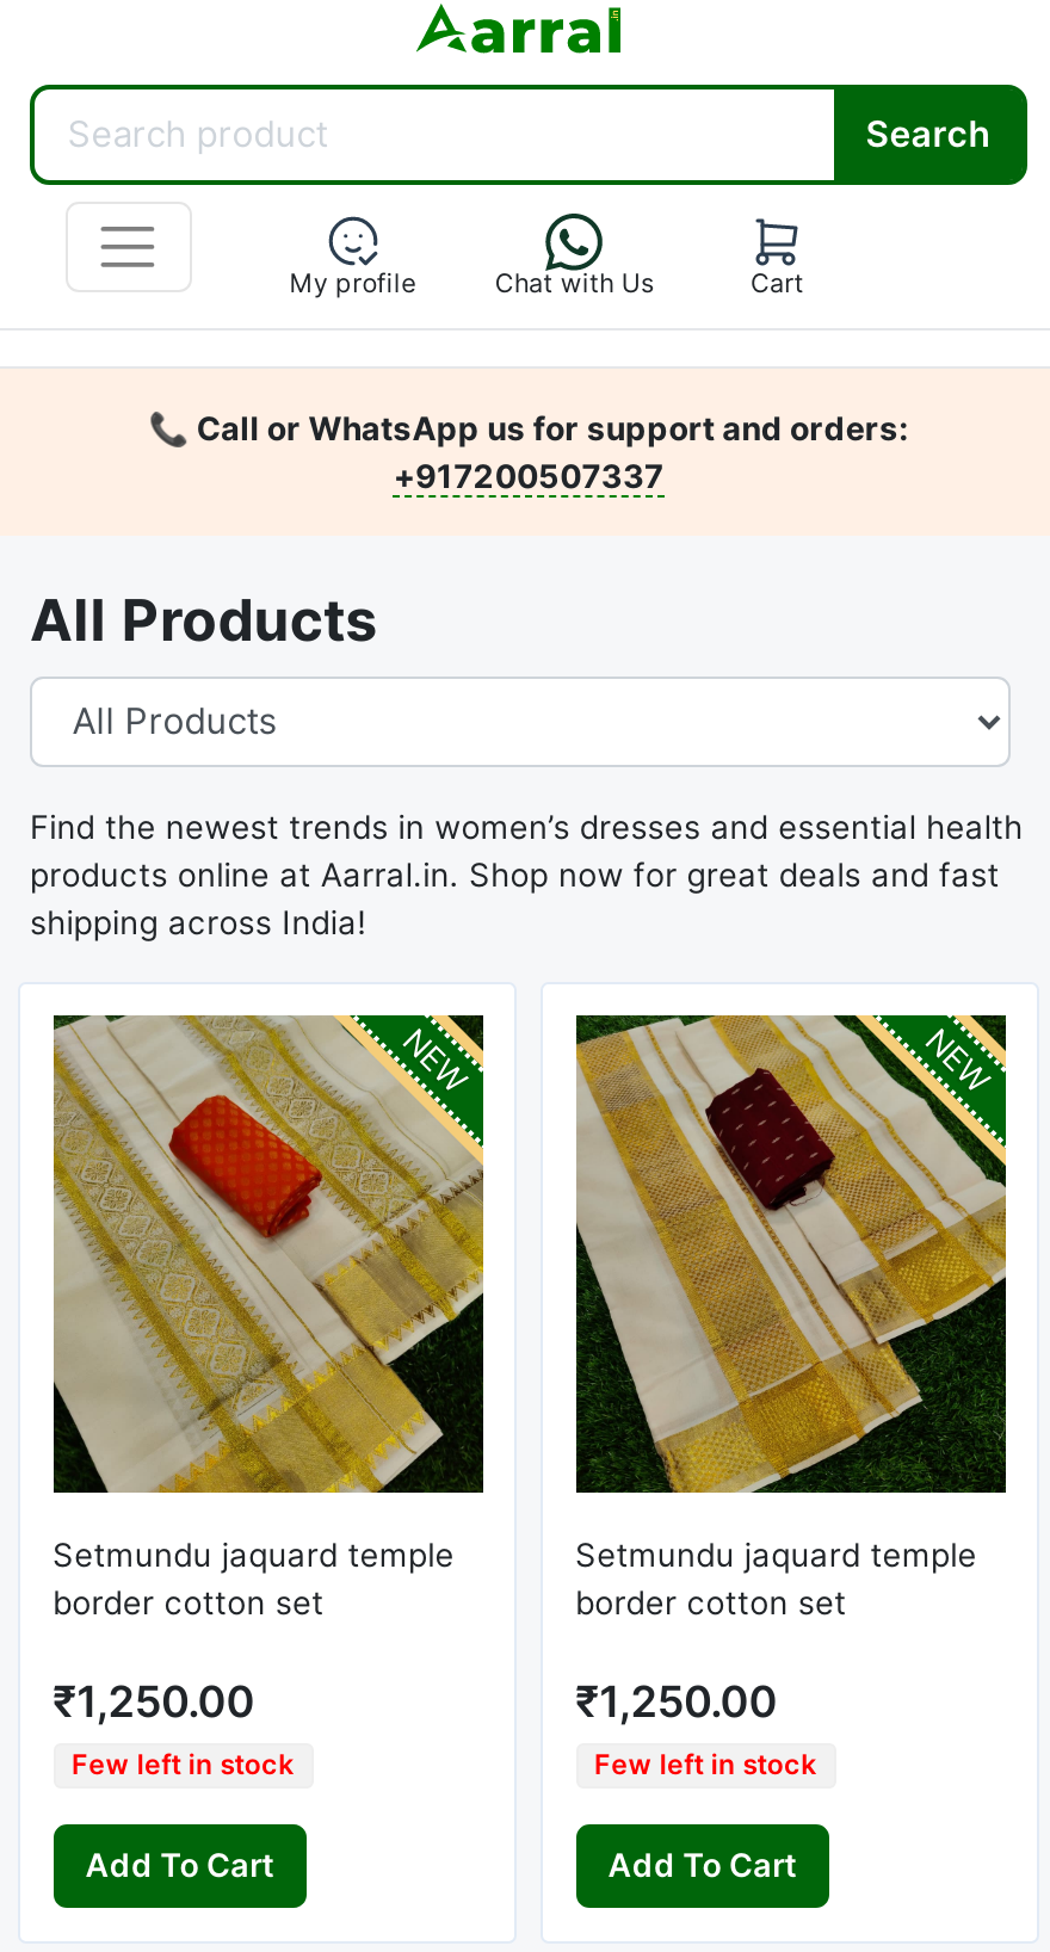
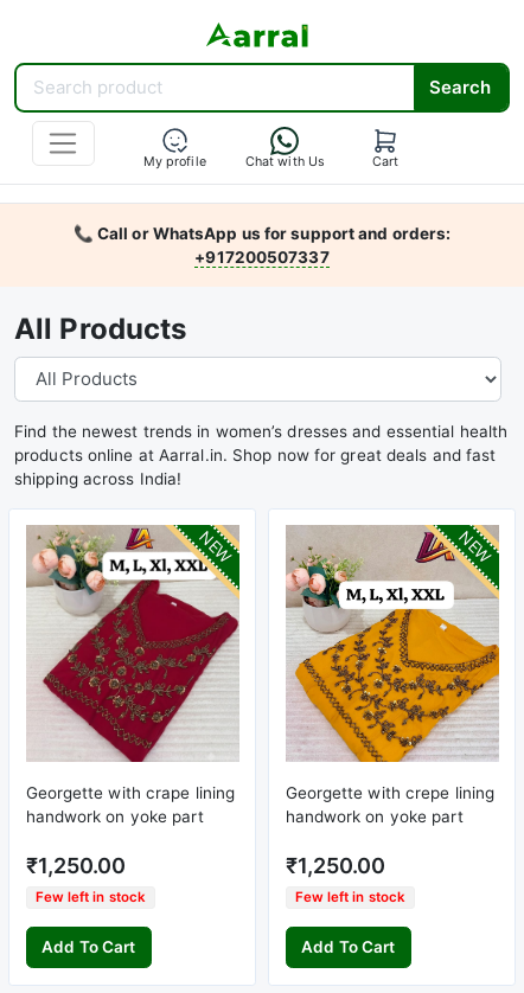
[51,1015,486,1621] [image] | Setmundu jaquard temple | border cotton set -> [25,526,239,826] [image] | Georgette with crape lining | handwork on yoke part
[574,1015,1008,1621] [image] | Setmundu jaquard temple | border cotton set -> [285,526,500,826] [image] | Georgette with crepe lining | handwork on yoke part

